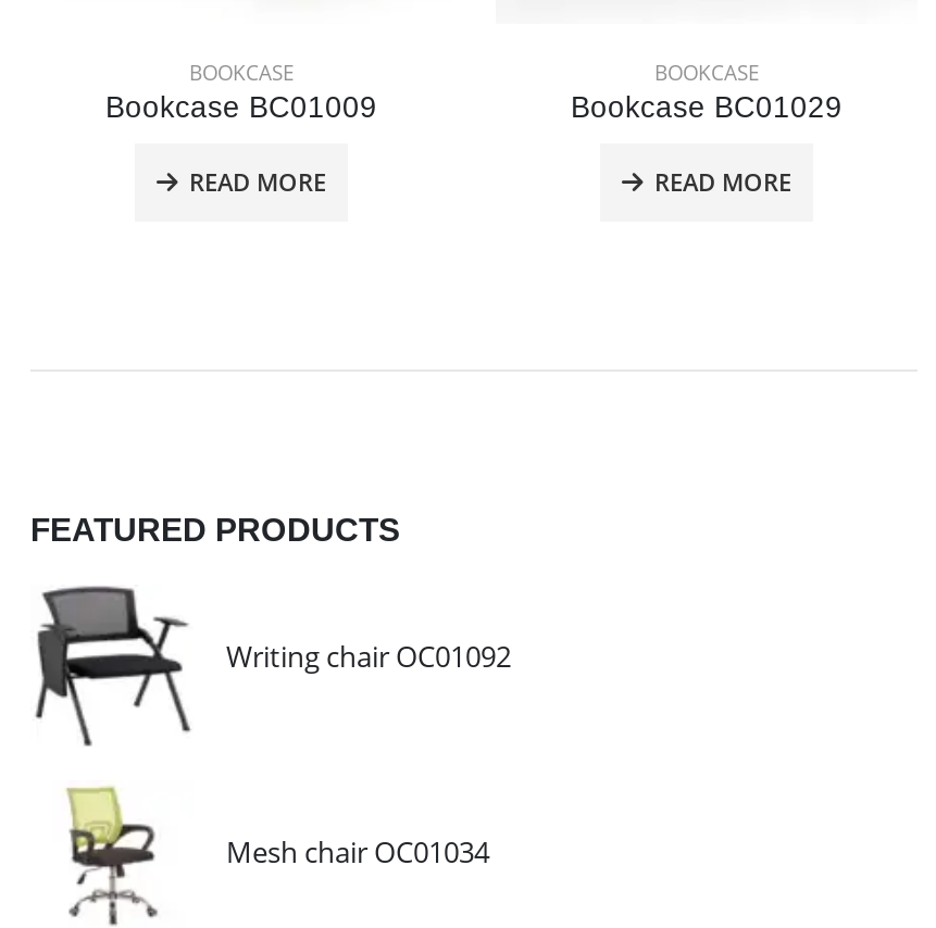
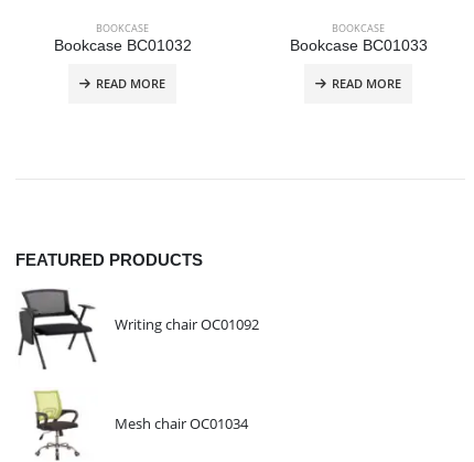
[105,91,377,124] Bookcase BC01009 -> [53,38,191,54] Bookcase BC01032
[571,91,843,124] Bookcase BC01029 -> [289,38,427,54] Bookcase BC01033

